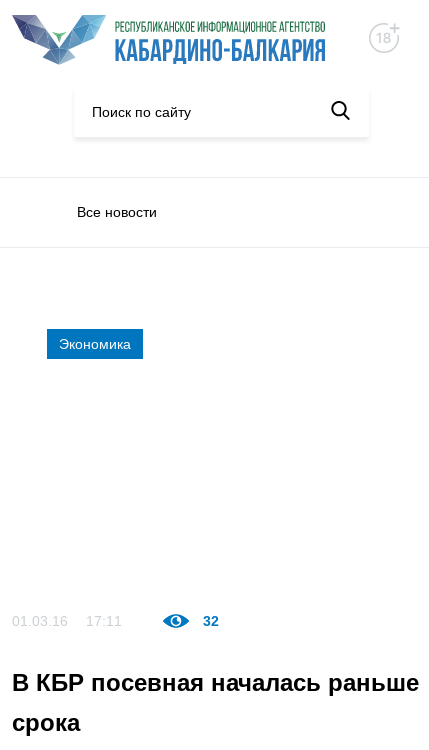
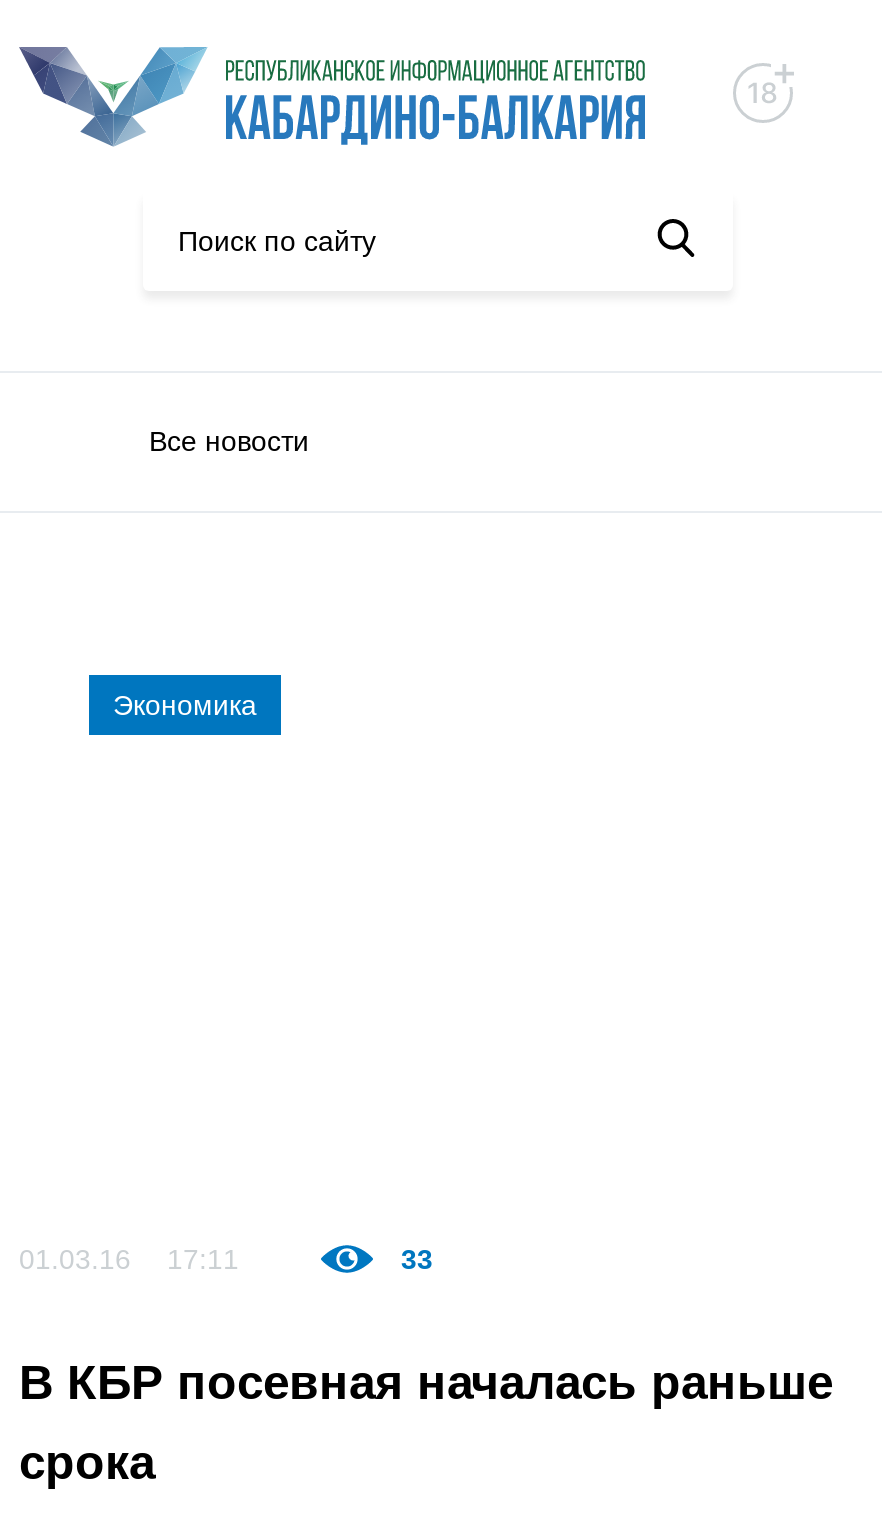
[203,613,219,629] 32 -> [401,1243,433,1275] 33

